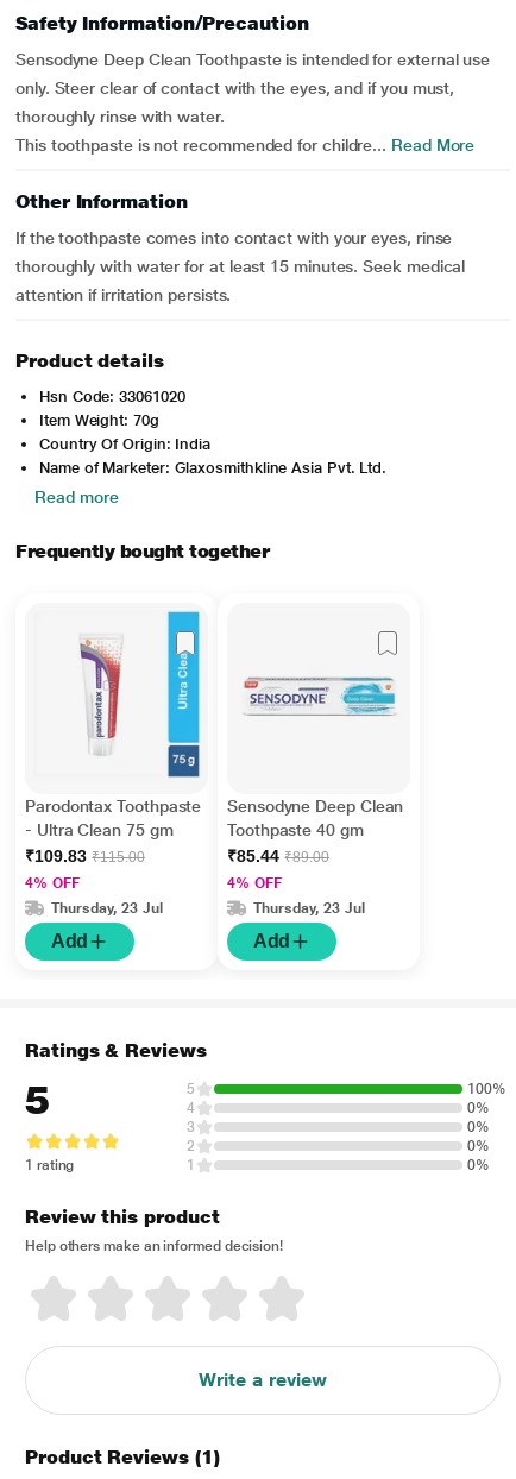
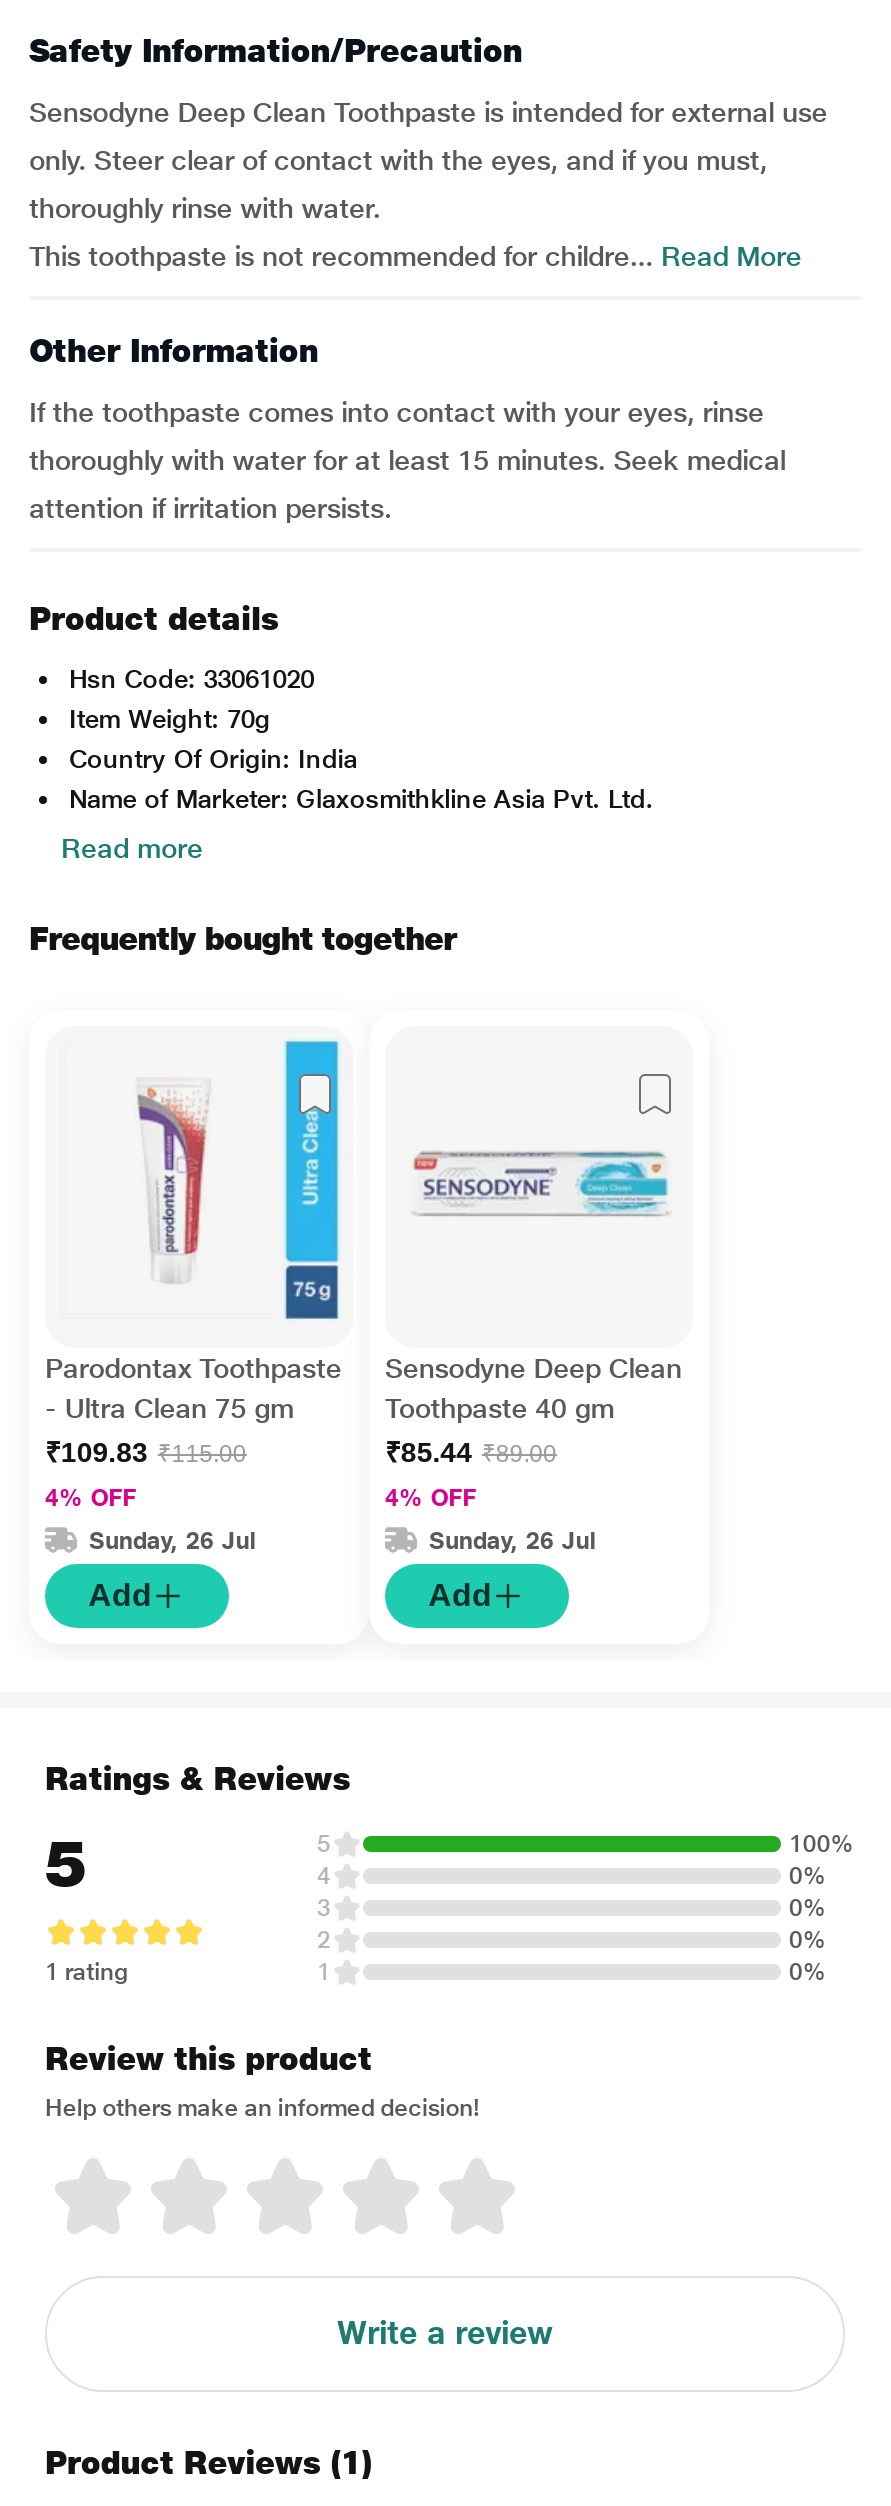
[51,900,163,917] Thursday, 23 Jul -> [89,1527,255,1555] Sunday, 26 Jul
[253,900,365,917] Thursday, 23 Jul -> [429,1527,595,1555] Sunday, 26 Jul

